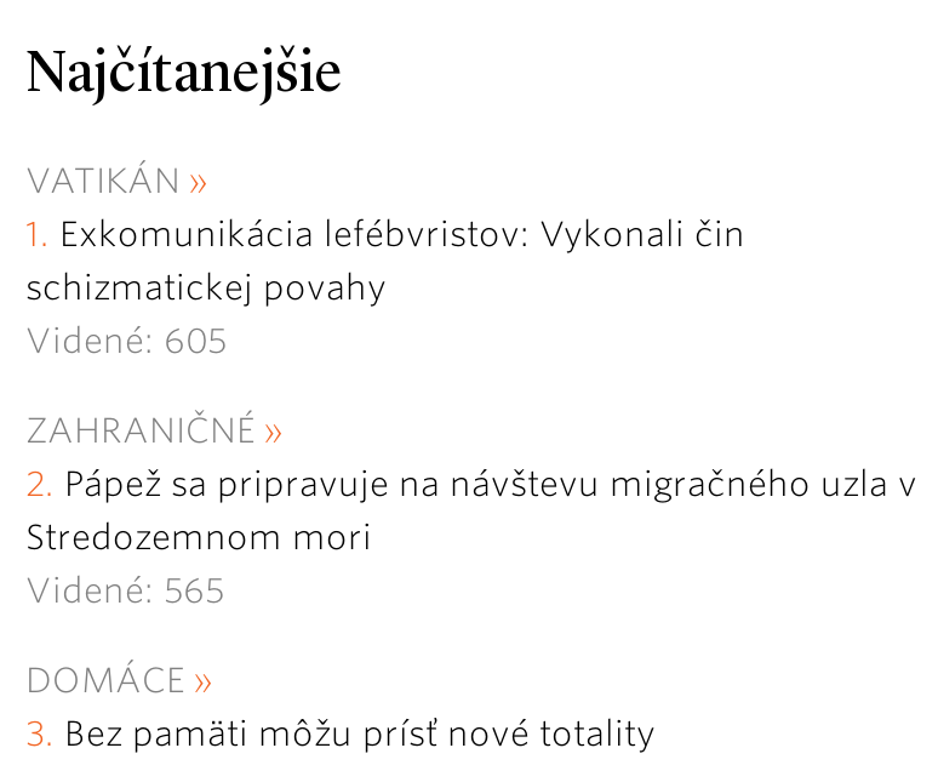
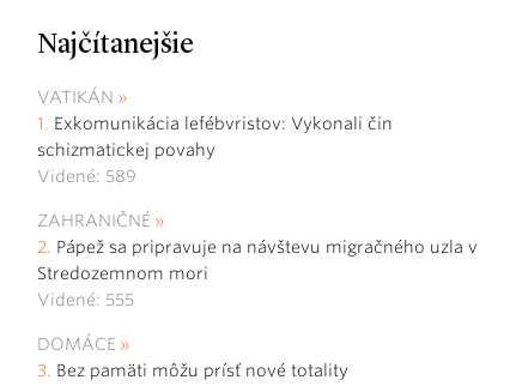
[25,322,227,361] Videné: 605 -> [37,167,136,186] Videné: 589
[25,572,224,611] Videné: 565 -> [37,291,134,310] Videné: 555

